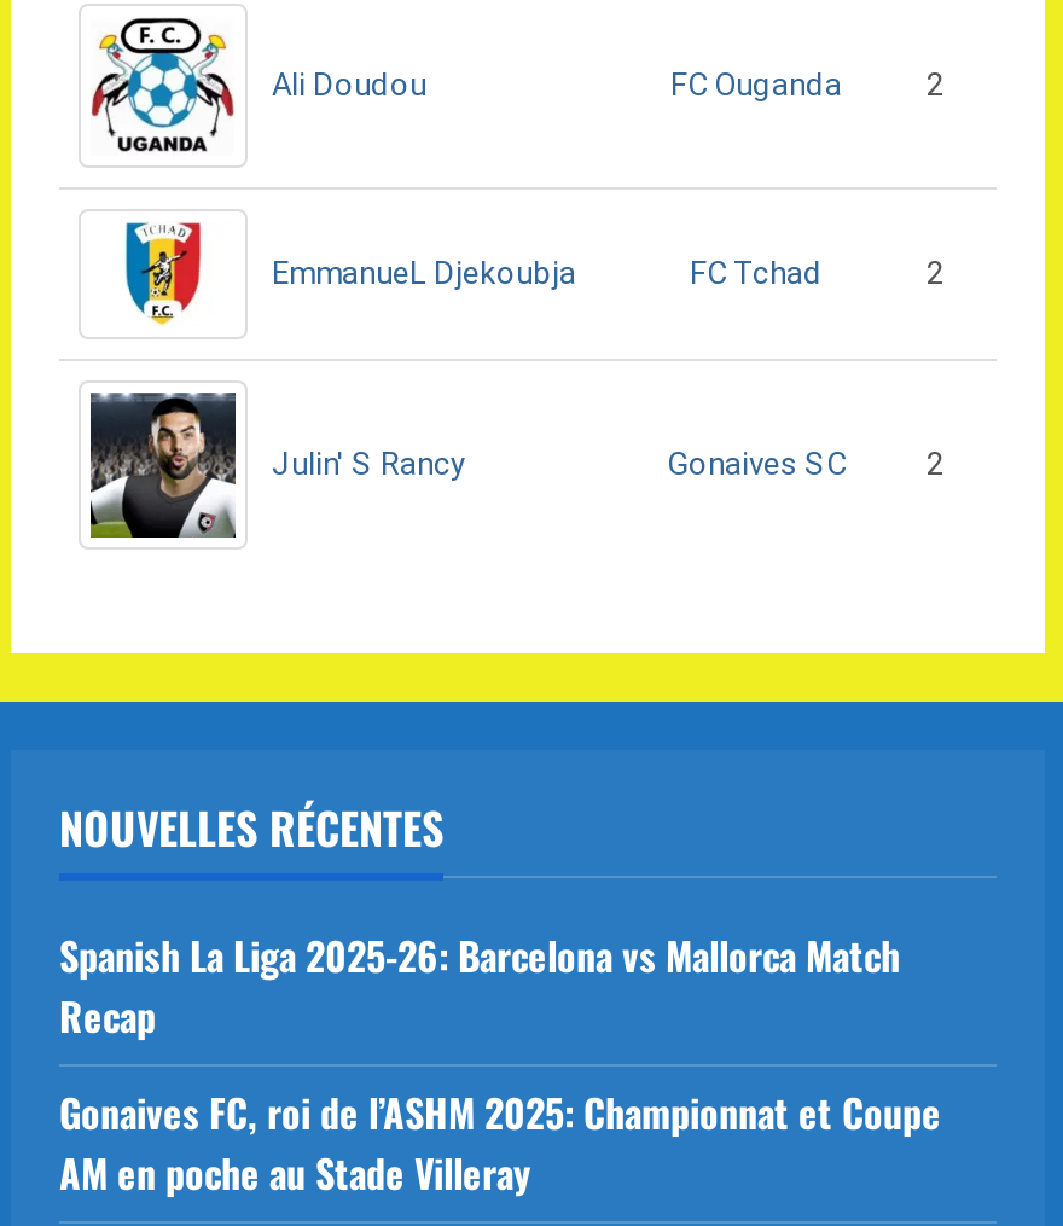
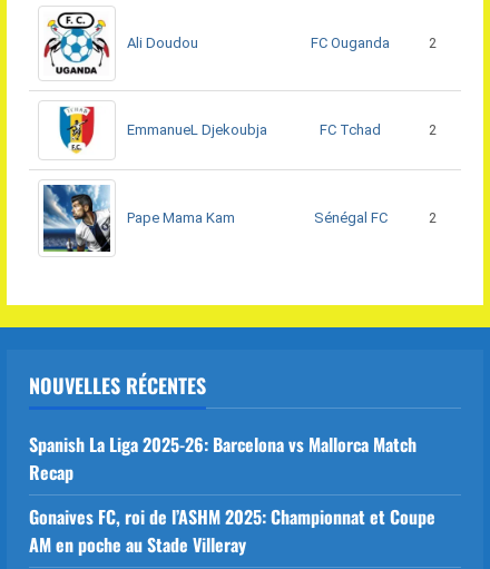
[88,390,846,540] [image] | Julin' S Rancy | Gonaives SC -> [42,185,387,253] [image] | Pape Mama Kam | Sénégal FC

